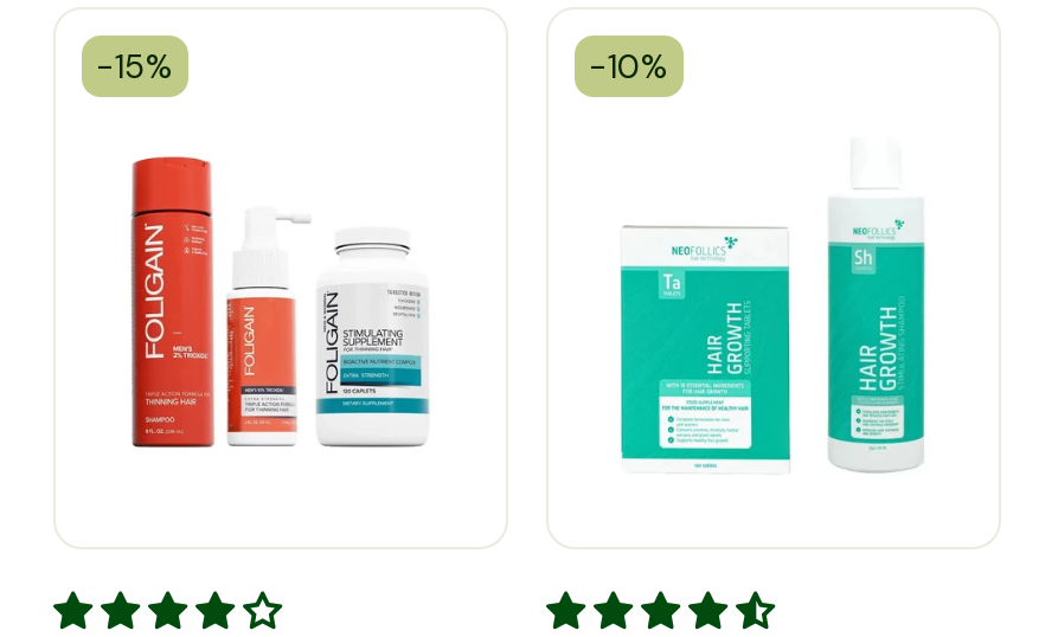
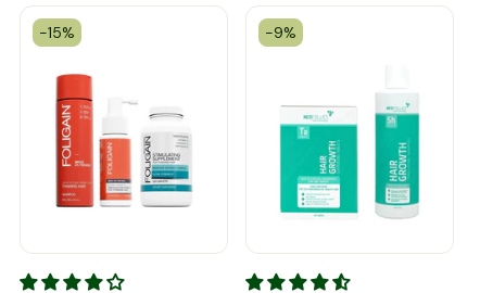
[589,45,669,88] -10% -> [265,23,296,42] -9%

